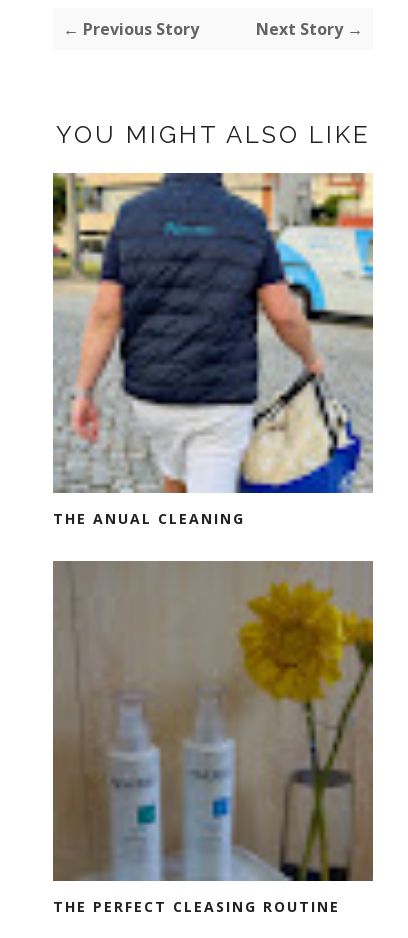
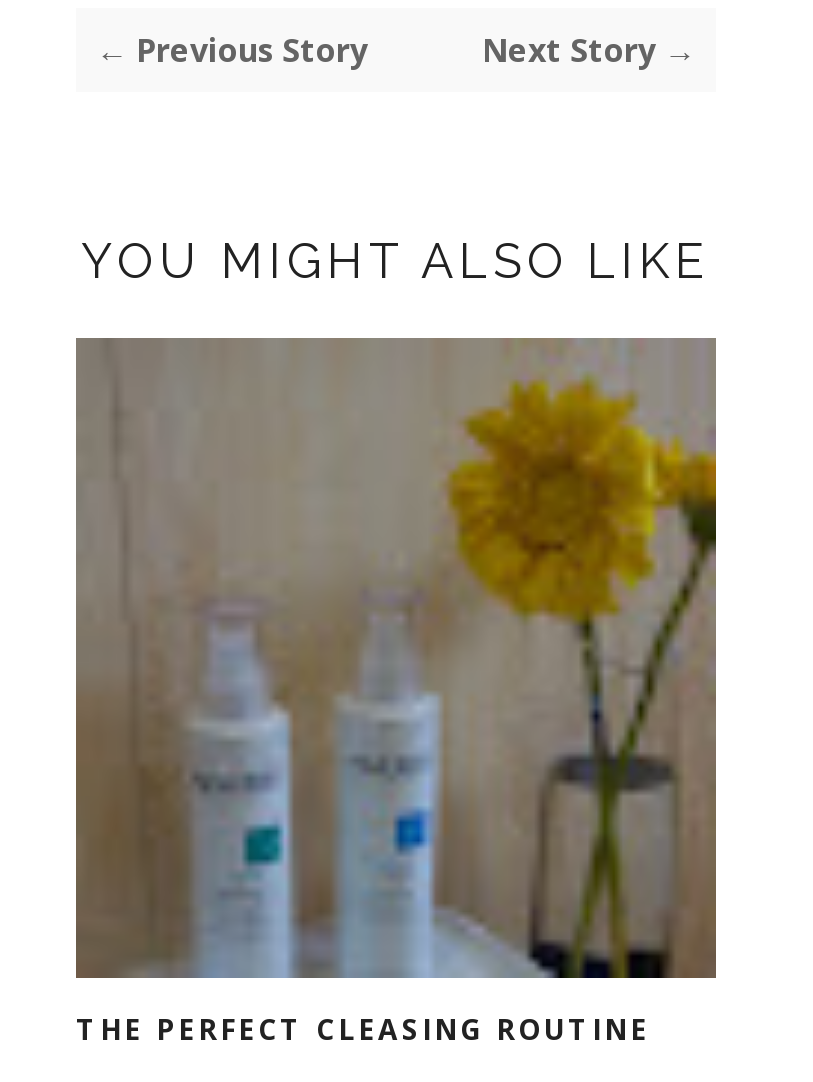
[52,173,374,528] [image] | THE ANUAL CLEANING -> none

